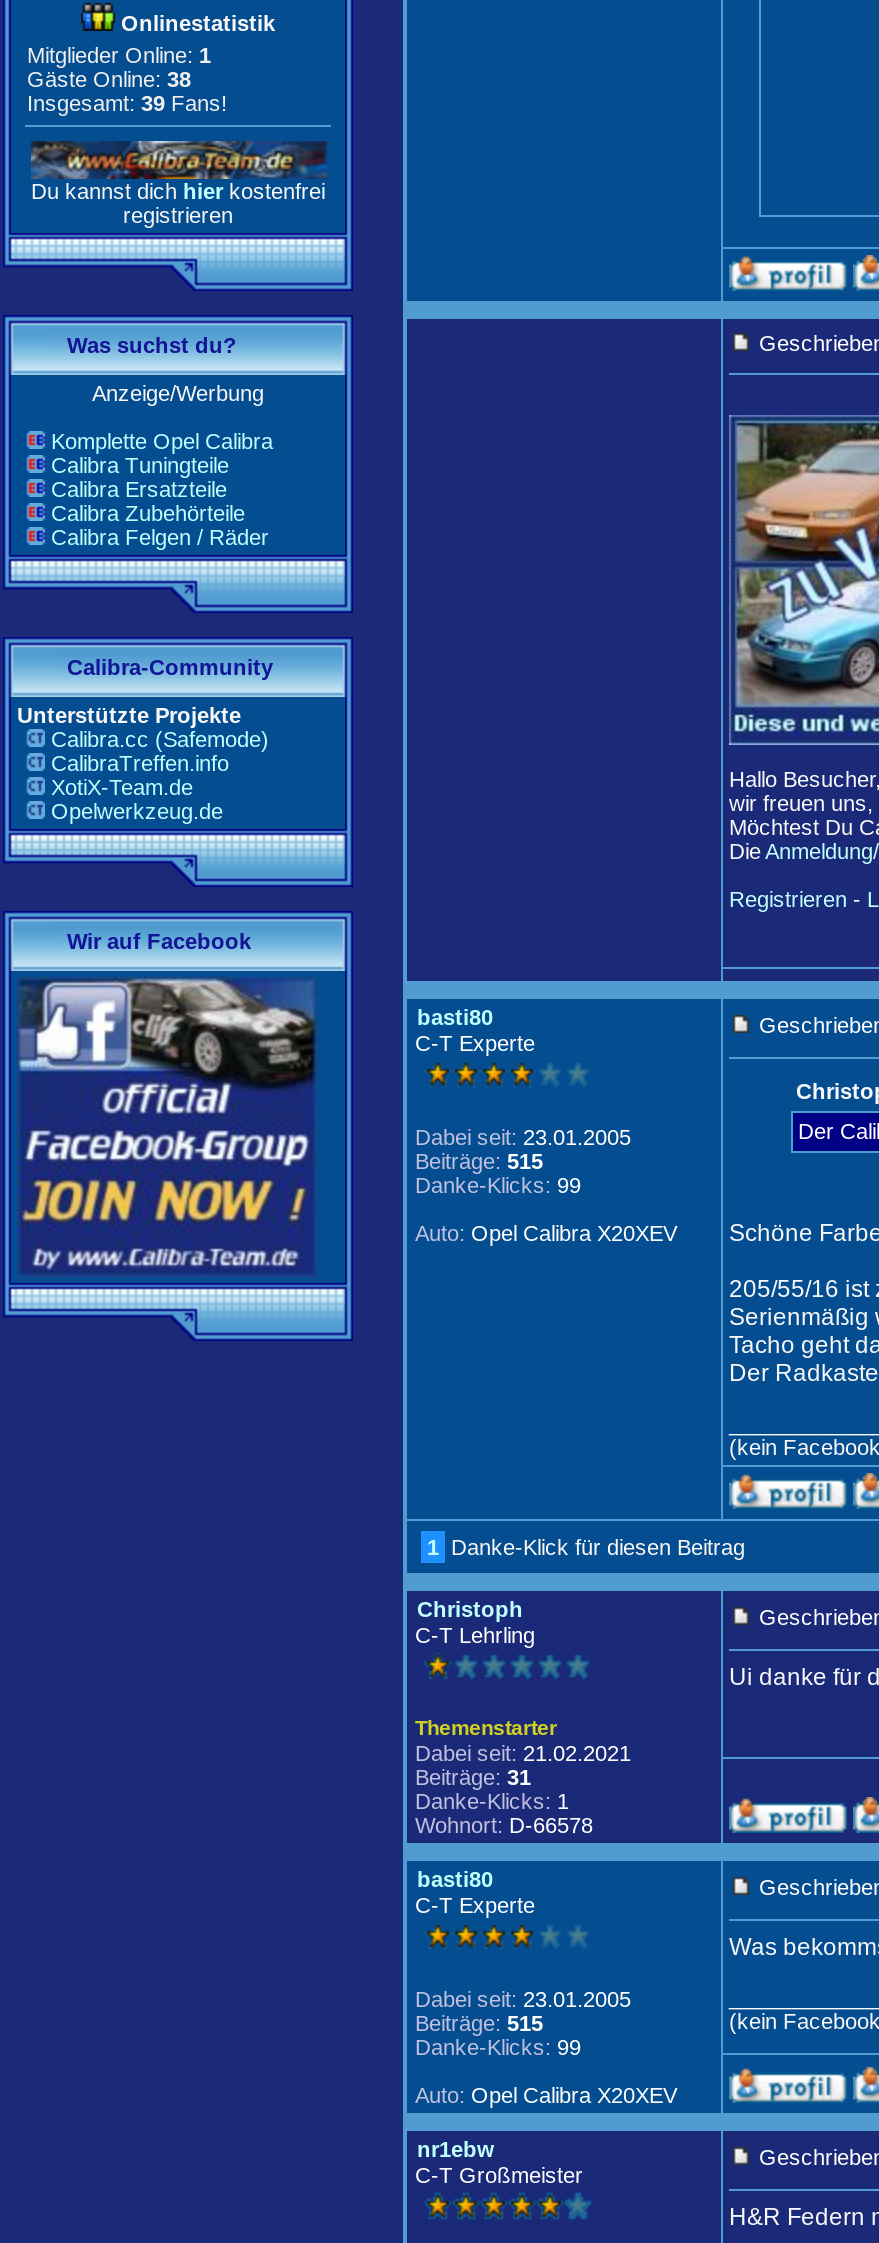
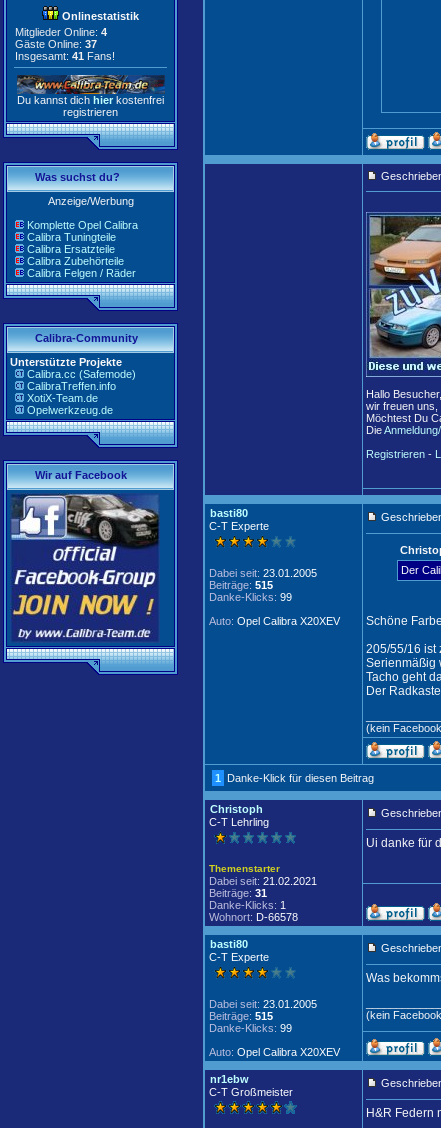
[27,42,211,66] Mitglieder Online: 1 -> [15,25,107,37] Mitglieder Online: 4
[27,66,191,90] Gäste Online: 38 -> [15,37,97,49] Gäste Online: 37
[27,90,227,114] Insgesamt: 39 Fans! -> [15,49,115,61] Insgesamt: 41 Fans!

